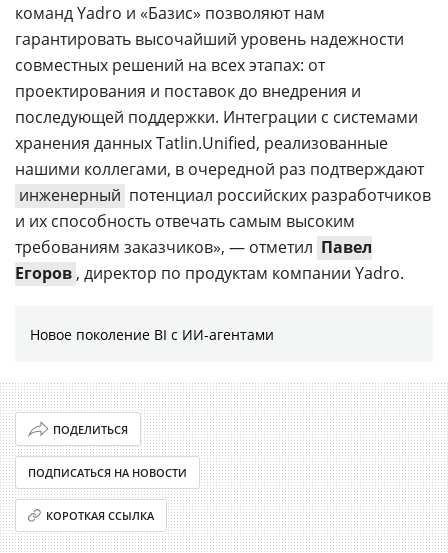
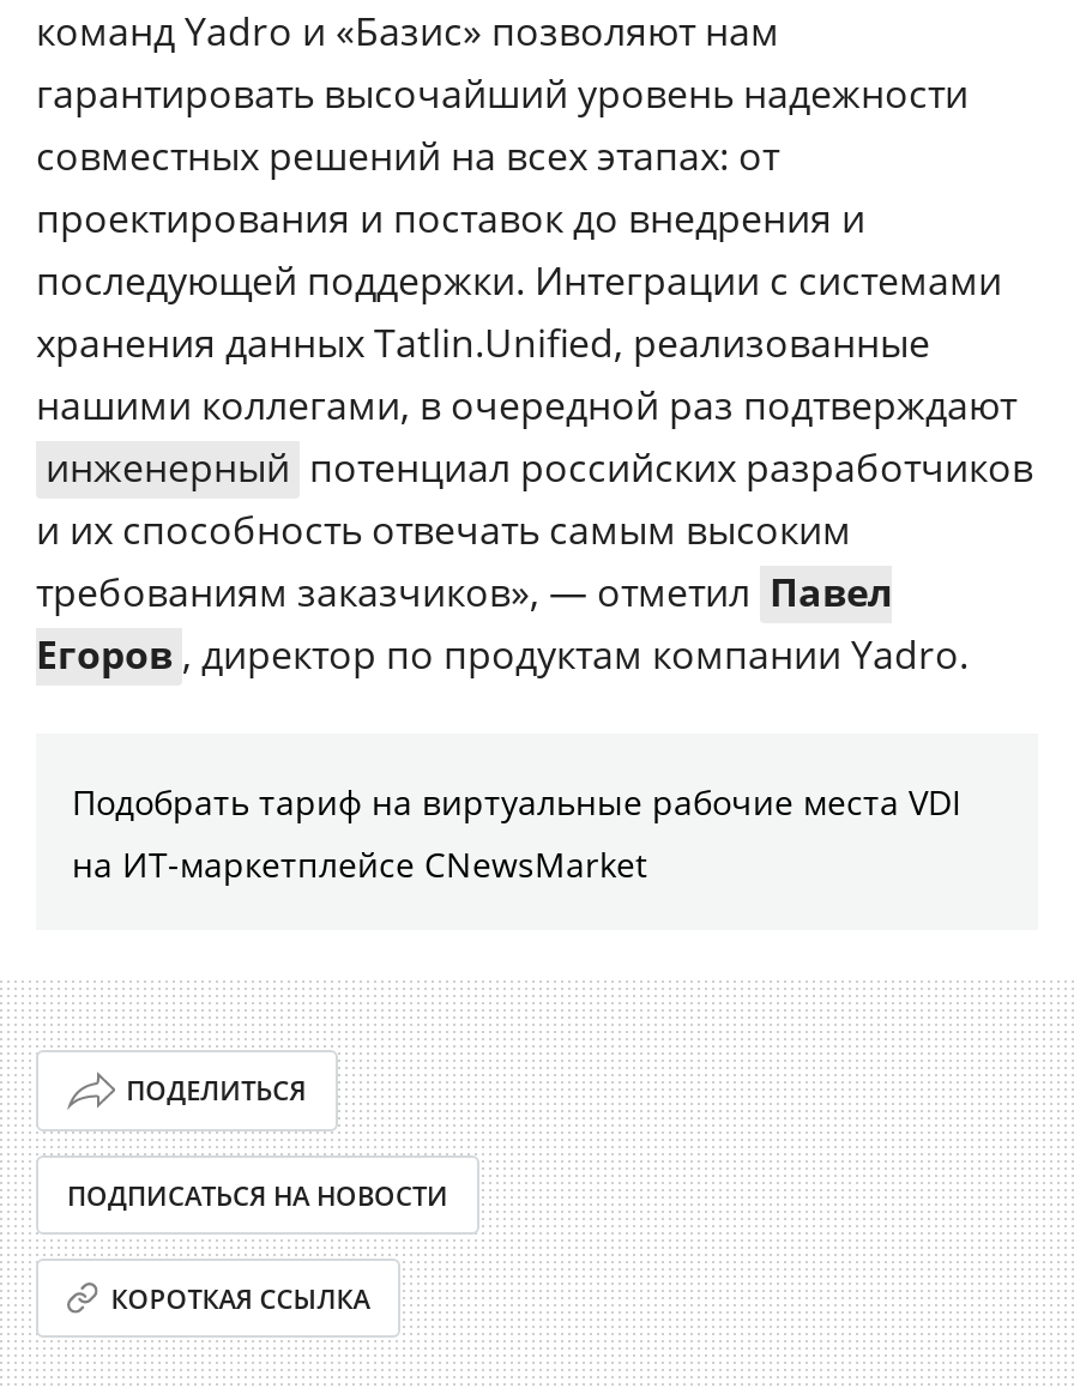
[30,325,274,344] Новое поколение BI с ИИ-агентами -> [72,779,961,887] Подобрать тариф на виртуальные рабочие места VDI | на ИТ-маркетплейсе CNewsMarket

